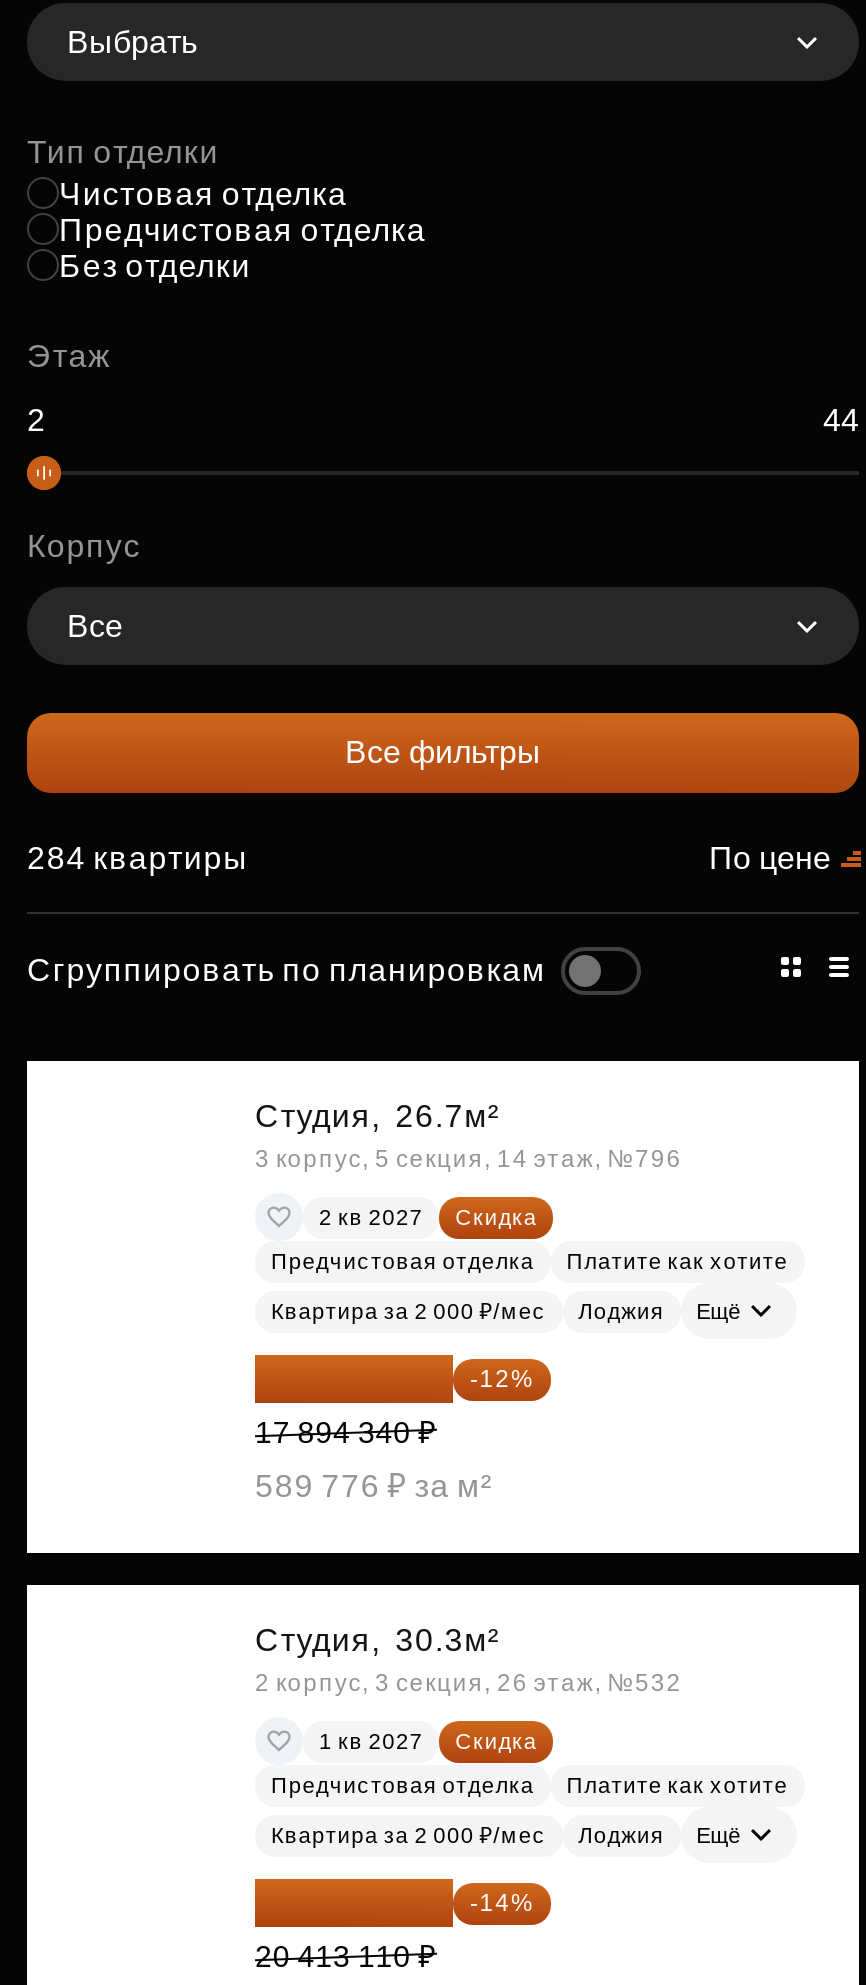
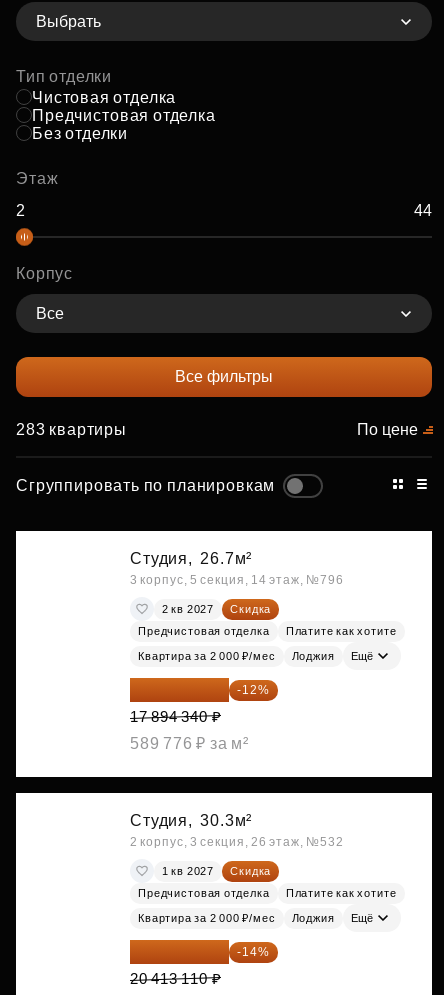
[27,842,249,876] 284 квартиры -> [16,421,127,438] 283 квартиры

